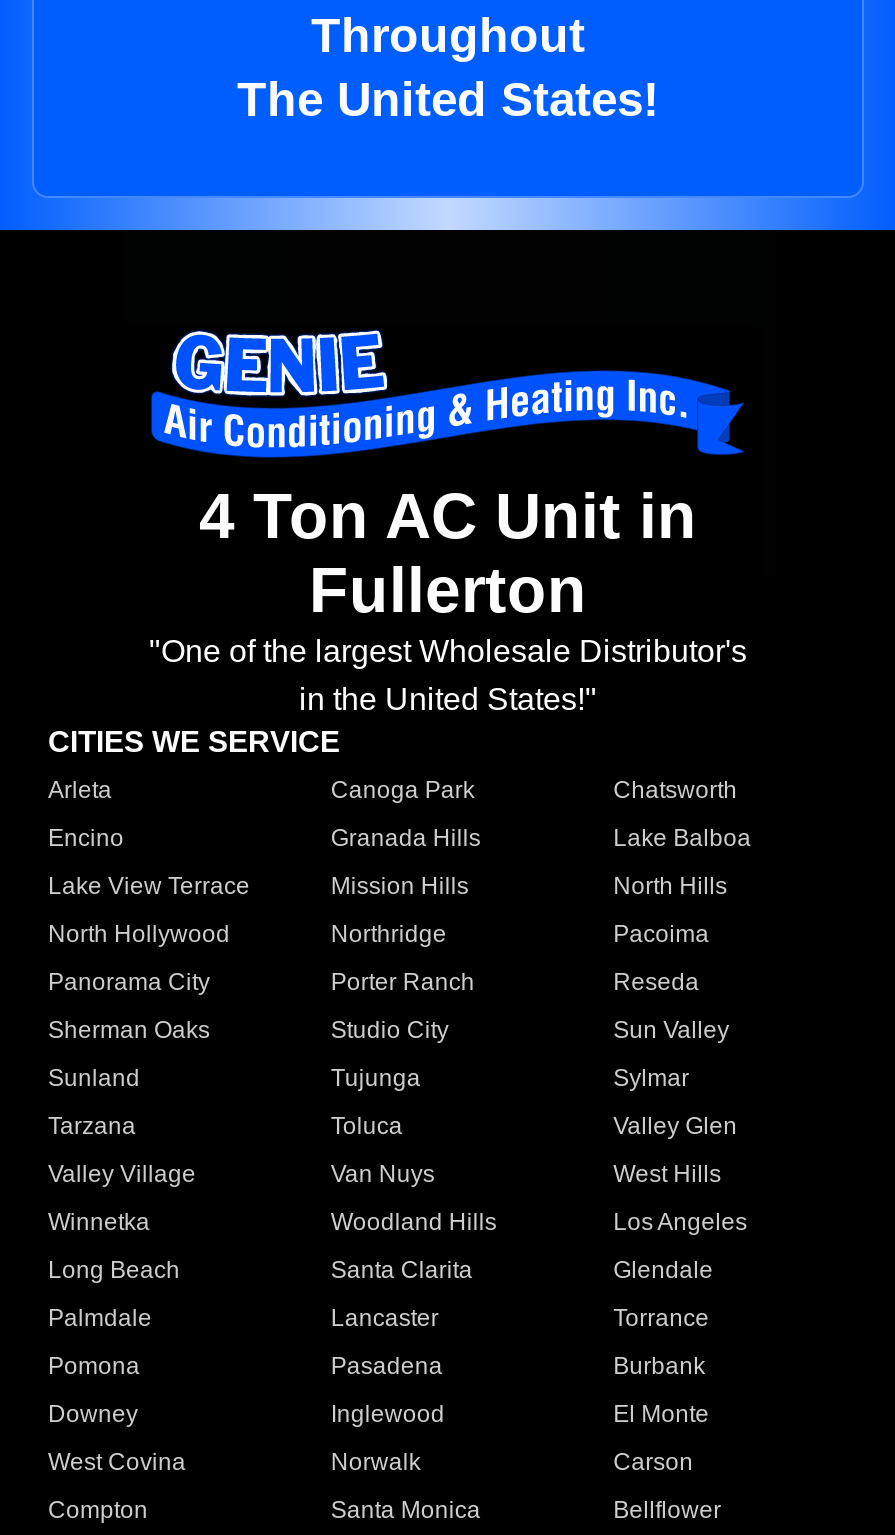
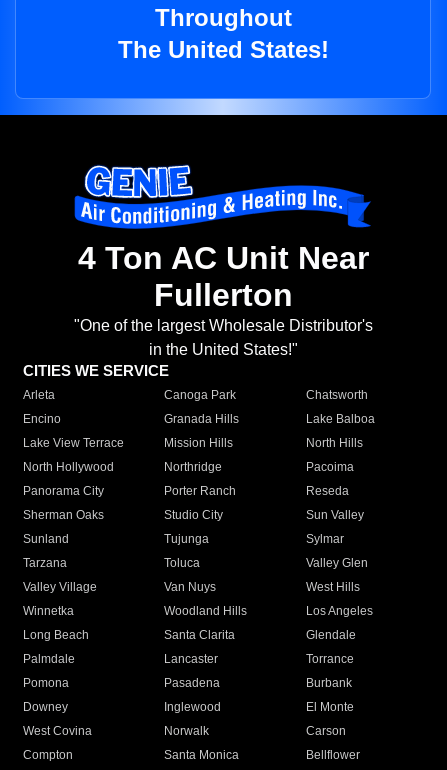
[199,481,697,553] 4 Ton AC Unit in -> [77,240,368,276] 4 Ton AC Unit Near

